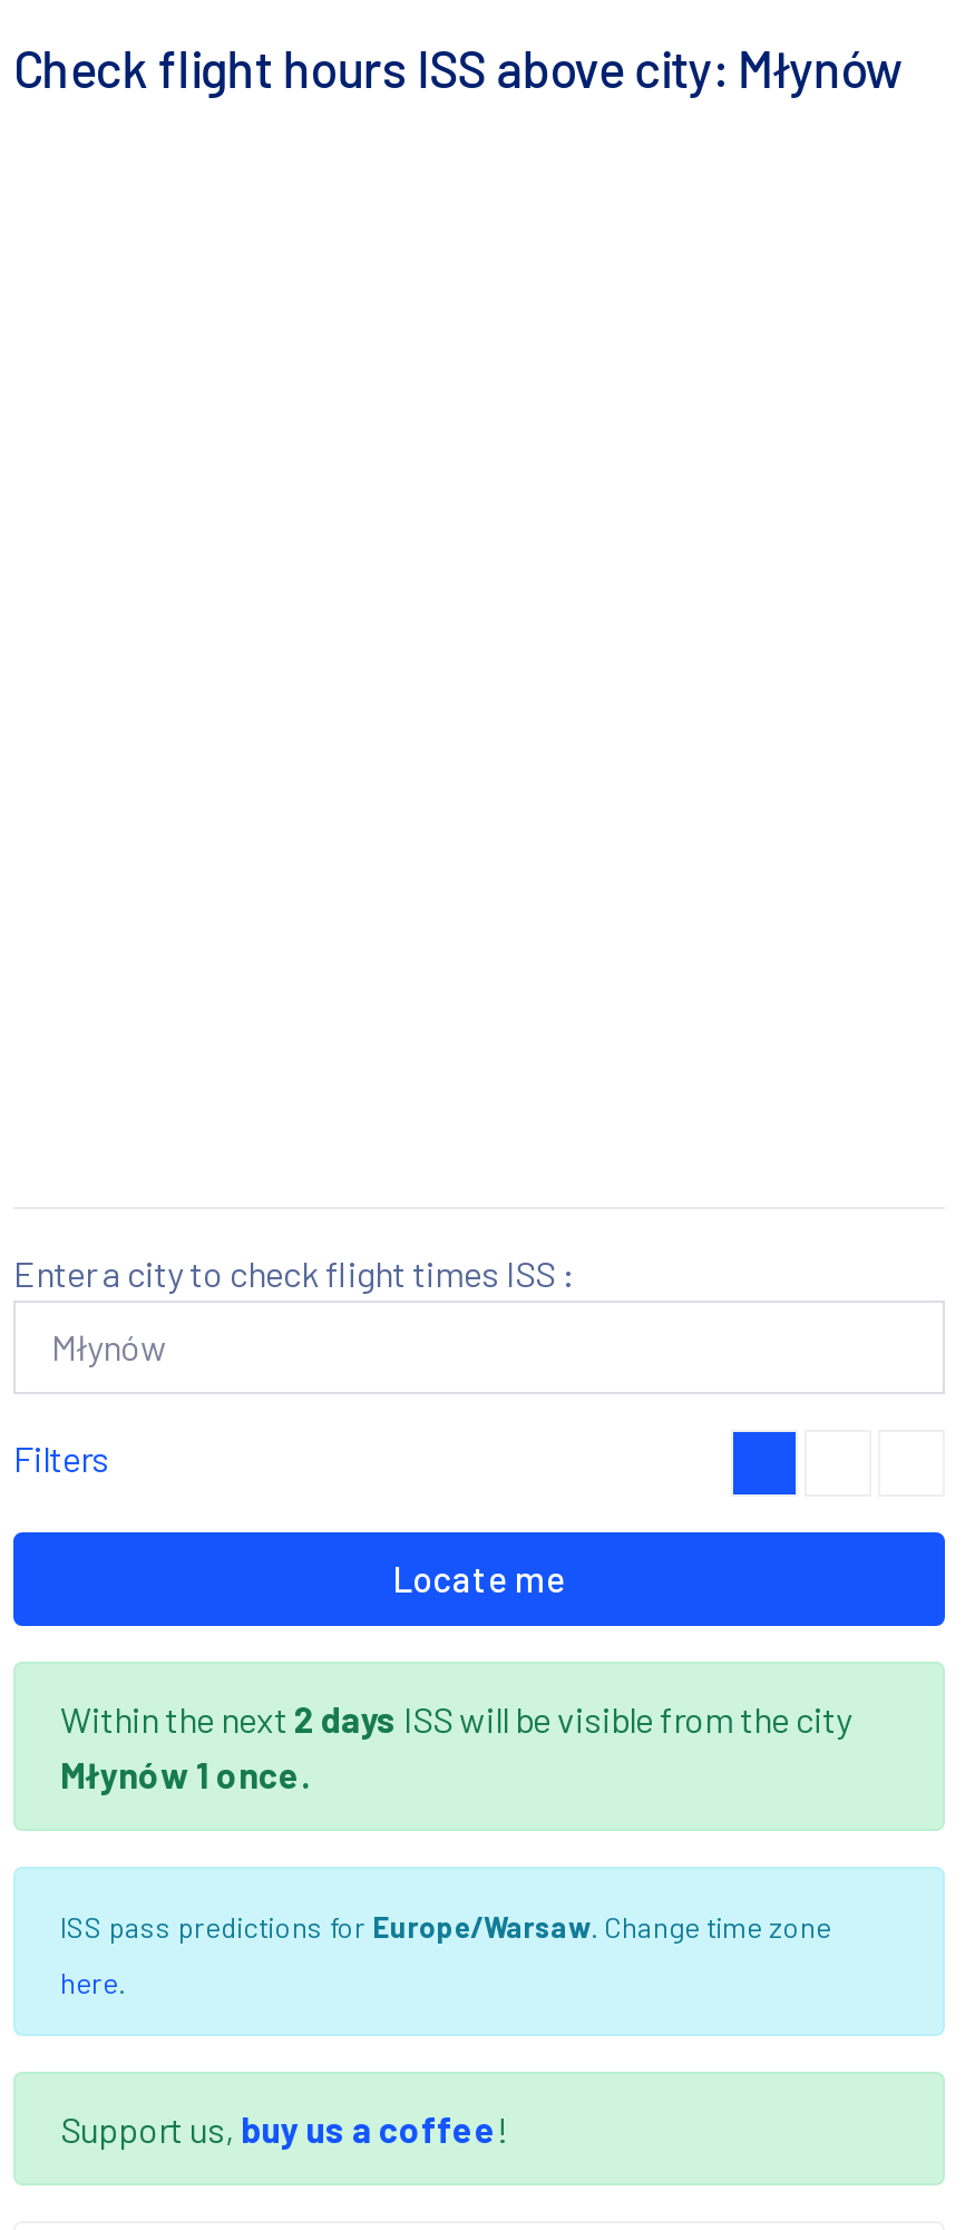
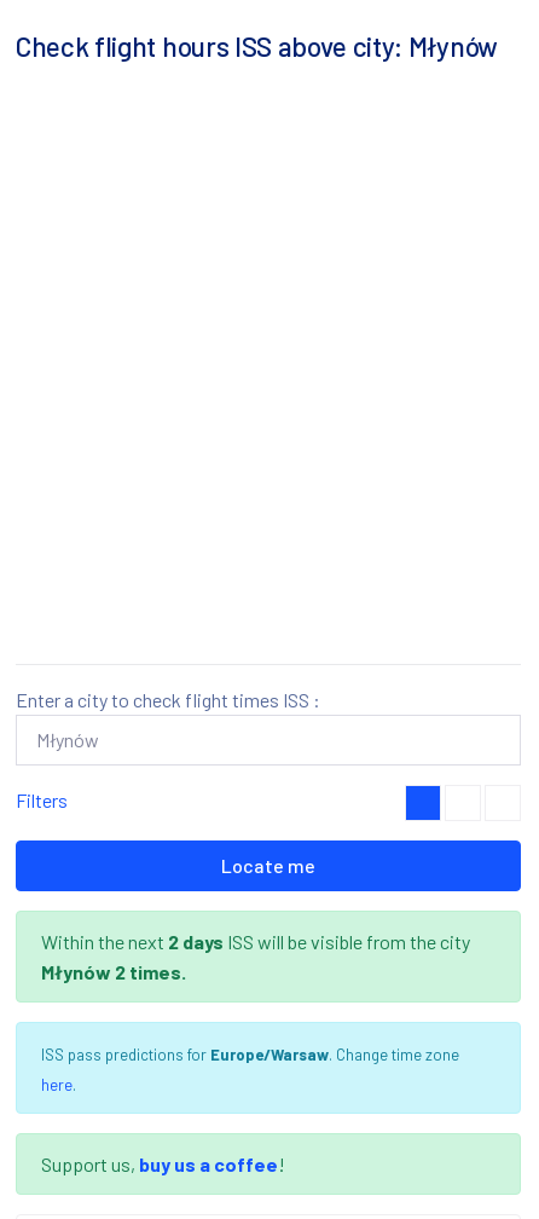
[60,1753,310,1795] Młynów 1 once. -> [41,960,186,983] Młynów 2 times.

